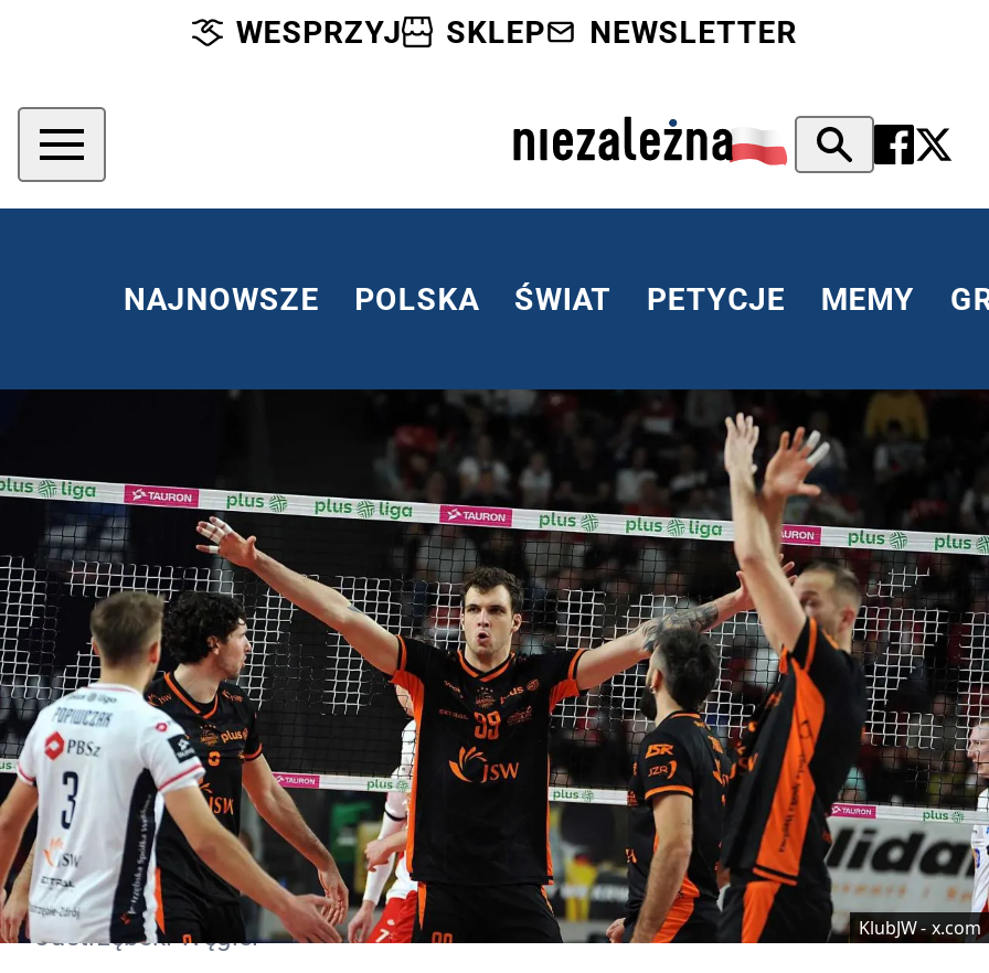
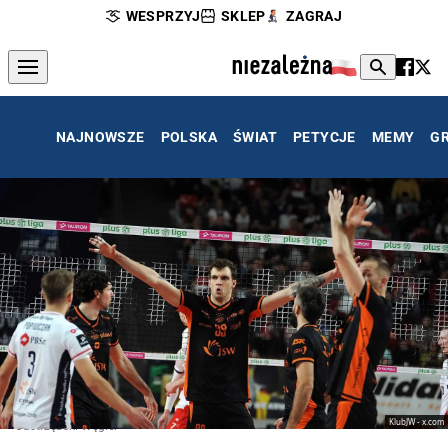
[590,14,797,50] NEWSLETTER -> [286,8,342,24] ZAGRAJ

